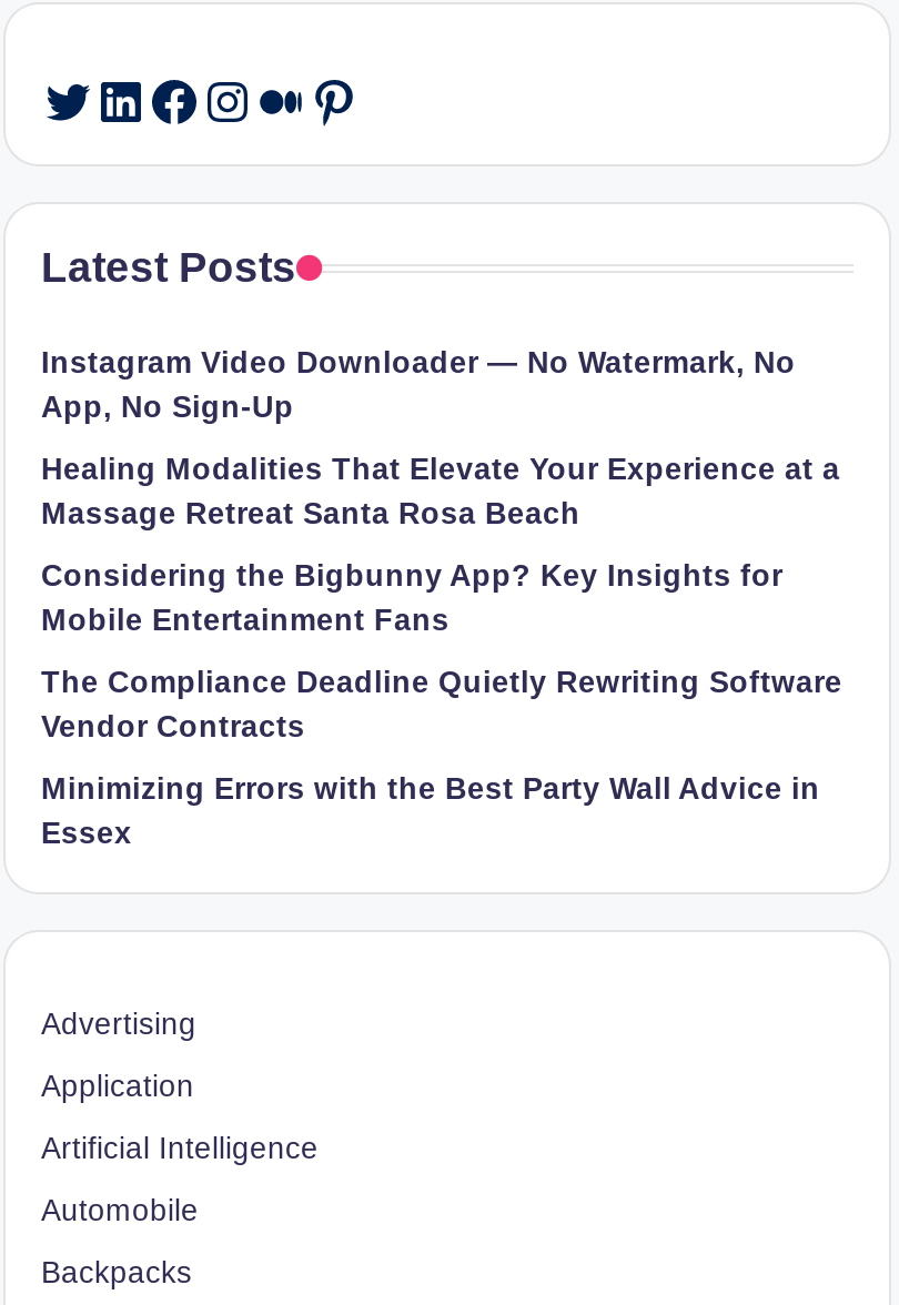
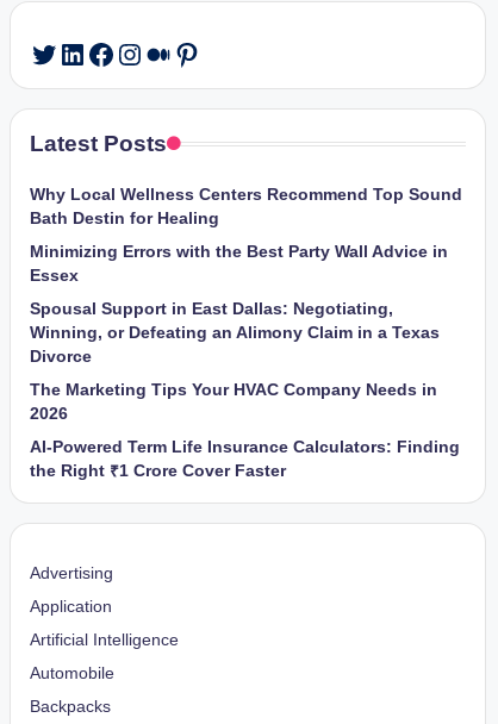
[41,346,842,743] Instagram Video Downloader — No Watermark, No | App, No Sign-Up | Healing Modalities That Elevate Your Experience at a | Massage Retreat Santa Rosa Beach | Considering the Bigbunny App? Key Insights for | Mobile Entertainment Fans | The Compliance Deadline Quietly Rewriting Software | Vendor Contracts -> [30,185,462,227] Why Local Wellness Centers Recommend Top Sound | Bath Destin for Healing
moved [41,772,820,849] -> [30,243,448,284]: Minimizing Errors with the Best Party Wall Advice in | Essex
none -> [30,300,460,480] Spousal Support in East Dallas: Negotiating, | Winning, or Defeating an Alimony Claim in a Texas | Divorce | The Marketing Tips Your HVAC Company Needs in | 2026 | AI-Powered Term Life Insurance Calculators: Finding | the Right ₹1 Crore Cover Faster

